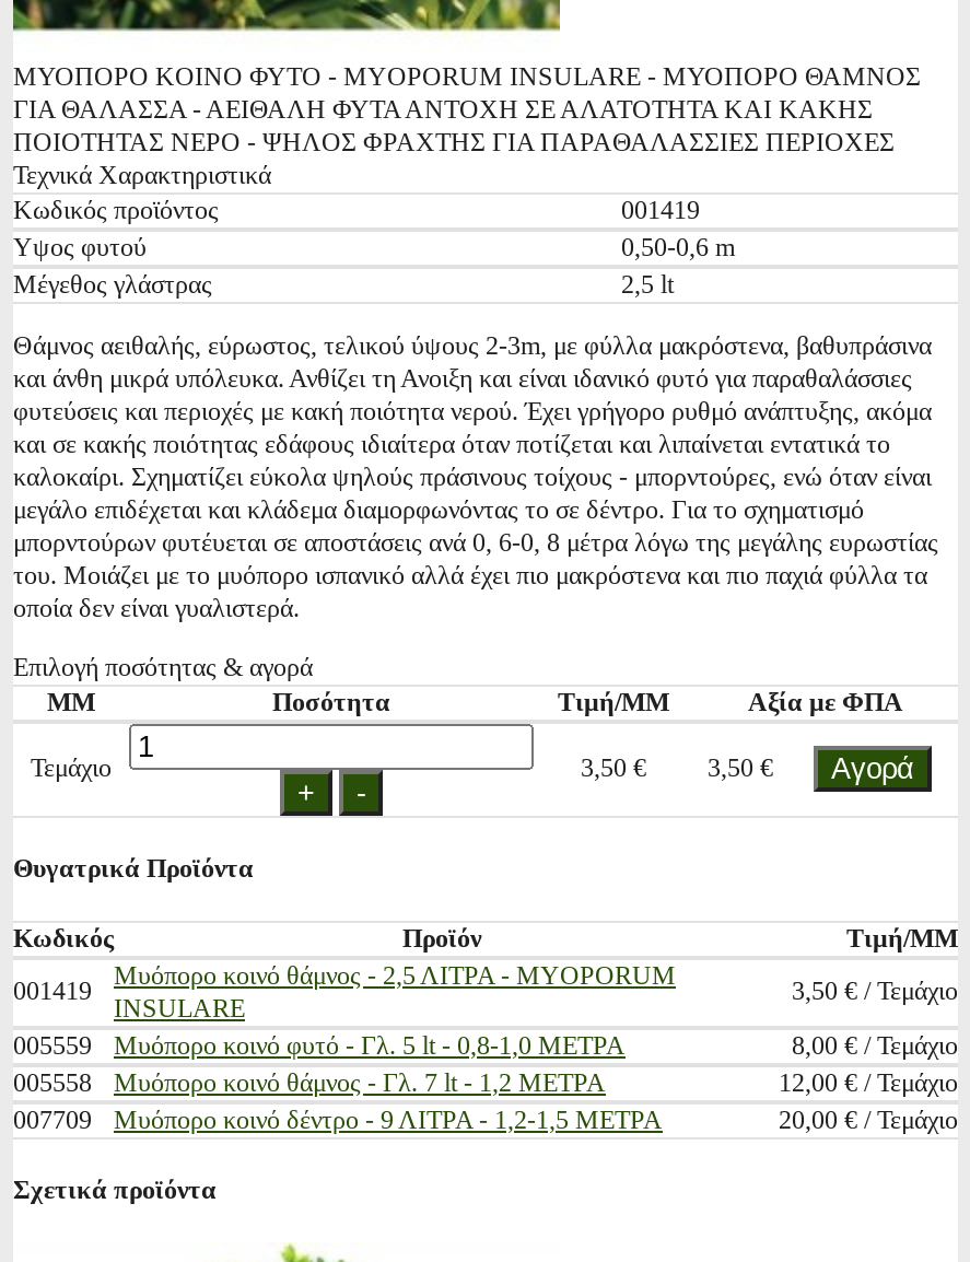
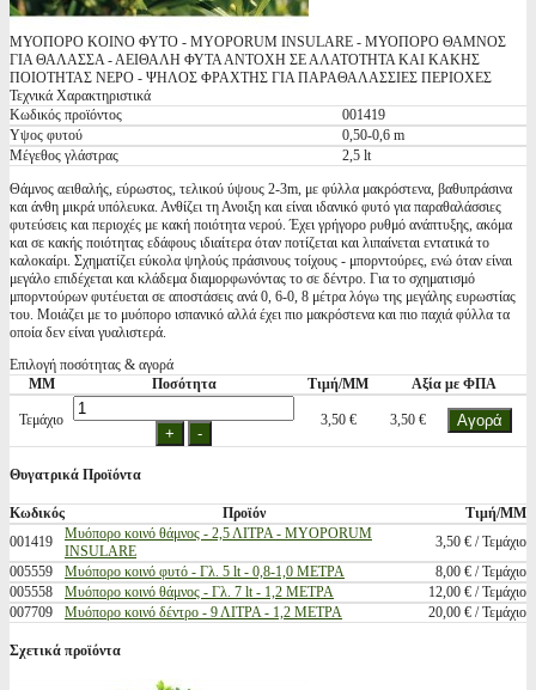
[114,1105,663,1136] Μυόπορο κοινό δέντρο - 9 ΛΙΤΡΑ - 1,2-1,5 ΜΕΤΡΑ -> [65,604,342,621] Μυόπορο κοινό δέντρο - 9 ΛΙΤΡΑ - 1,2 ΜΕΤΡΑ

